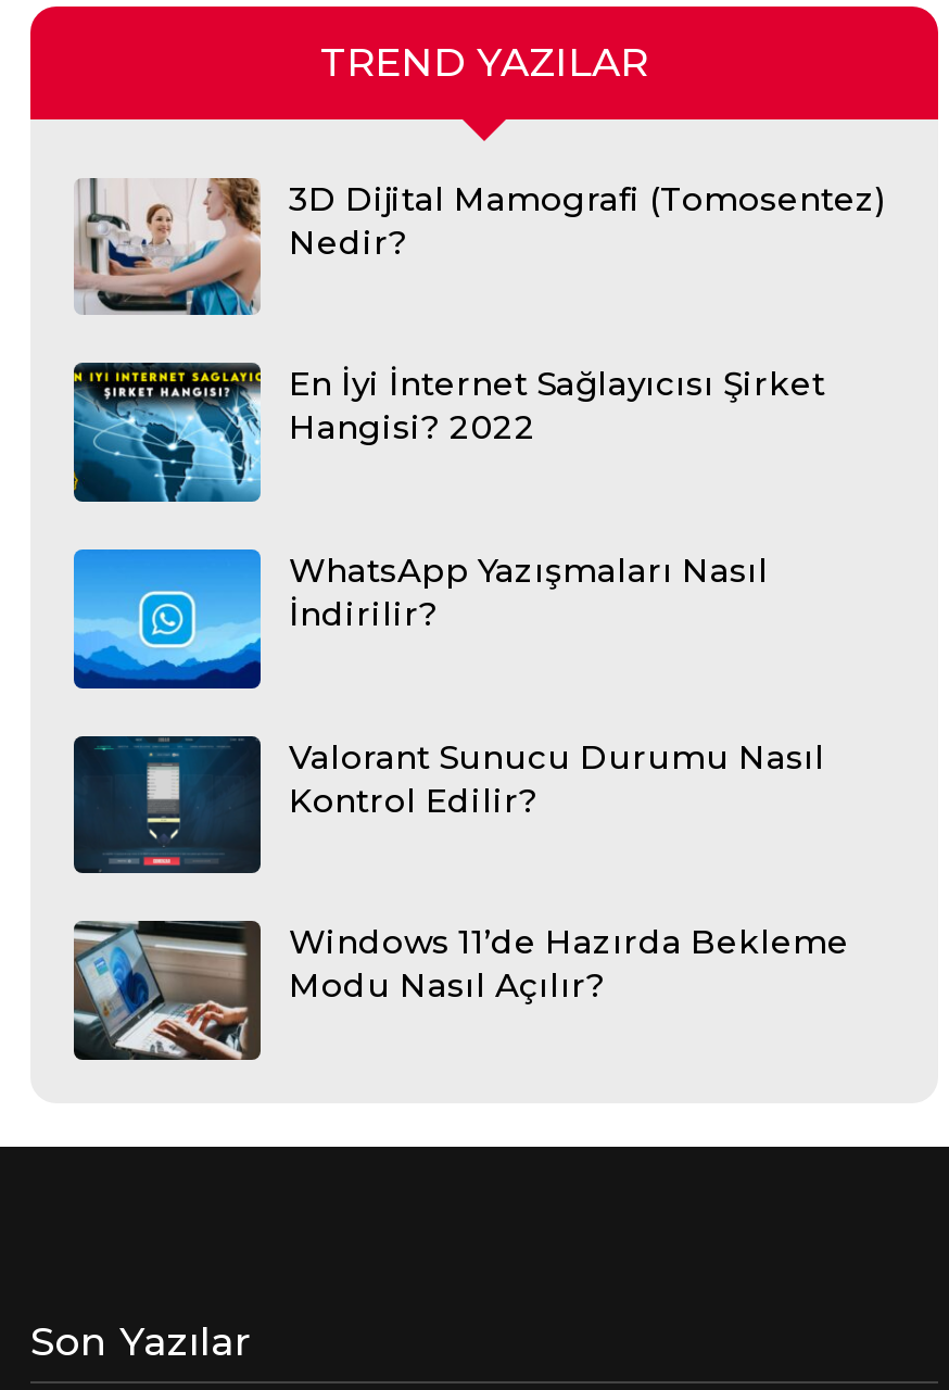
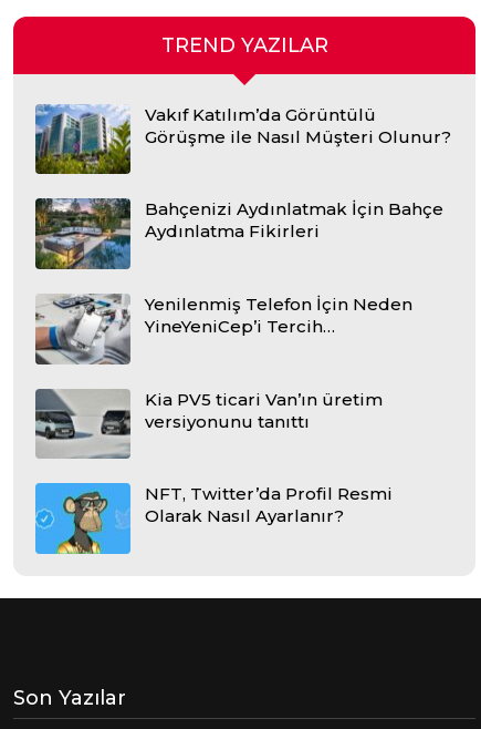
[74,176,888,317] [image] | 3D Dijital Mamografi (Tomosentez) | Nedir? -> [34,104,451,175] [image] | Vakıf Katılım’da Görüntülü | Görüşme ile Nasıl Müşteri Olunur?
[72,363,825,504] [image] | En İyi İnternet Sağlayıcısı Şirket | Hangisi? 2022 -> [34,198,443,270] [image] | Bahçenizi Aydınlatmak İçin Bahçe | Aydınlatma Fikirleri
[72,547,769,691] [image] | WhatsApp Yazışmaları Nasıl | İndirilir? -> [34,293,412,364] [image] | Yenilenmiş Telefon İçin Neden | YineYeniCep’i Tercih…
[72,734,825,873] [image] | Valorant Sunucu Durumu Nasıl | Kontrol Edilir? -> [35,388,383,459] [image] | Kia PV5 ticari Van’ın üretim | versiyonunu tanıttı
[72,919,849,1062] [image] | Windows 11’de Hazırda Bekleme | Modu Nasıl Açılır? -> [34,482,393,555] [image] | NFT, Twitter’da Profil Resmi | Olarak Nasıl Ayarlanır?

